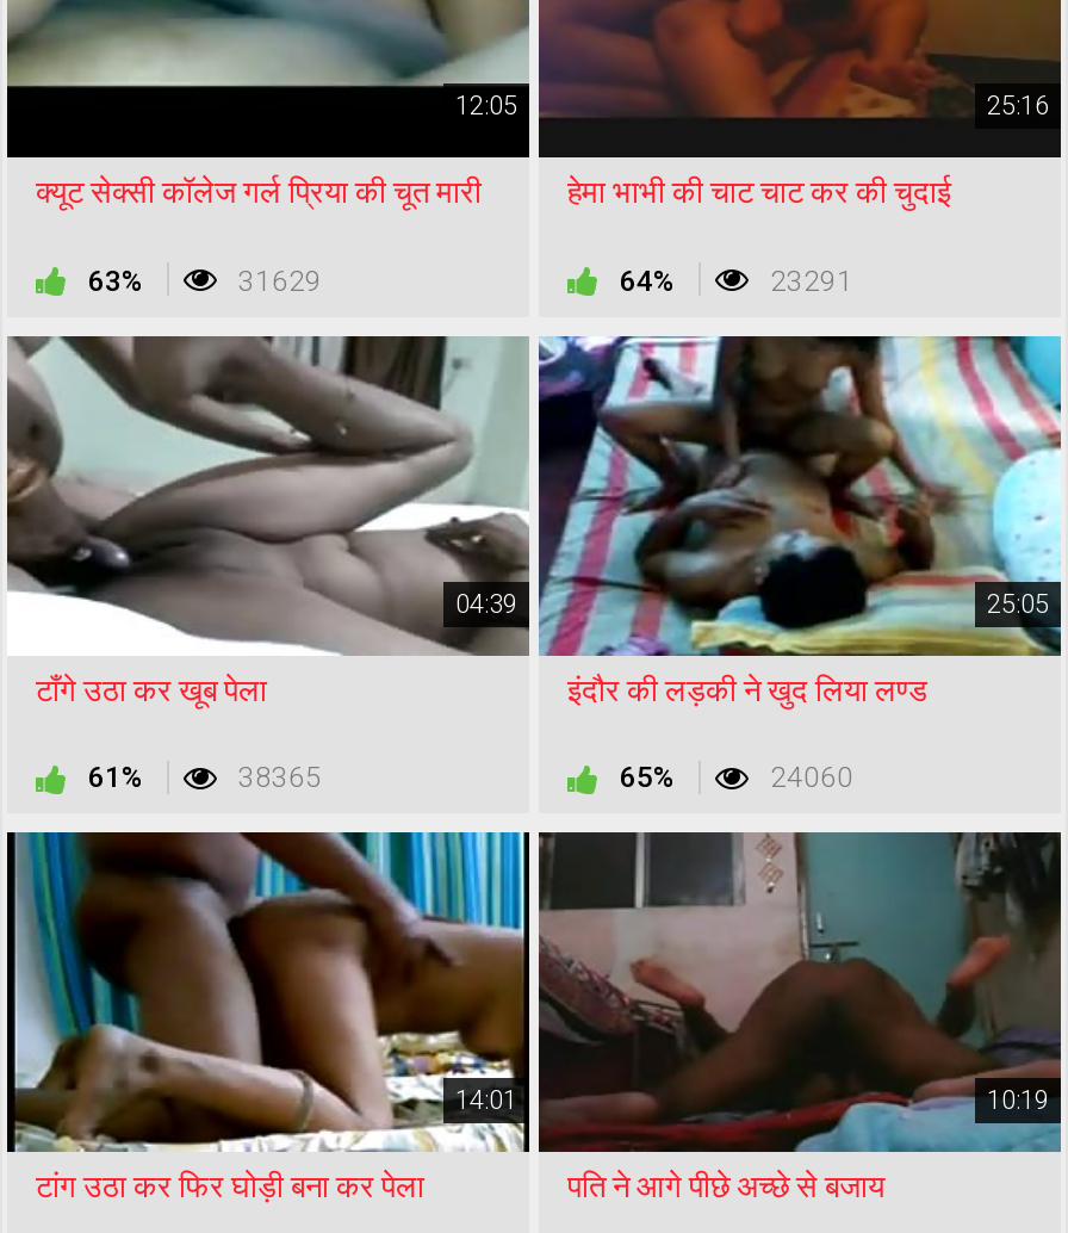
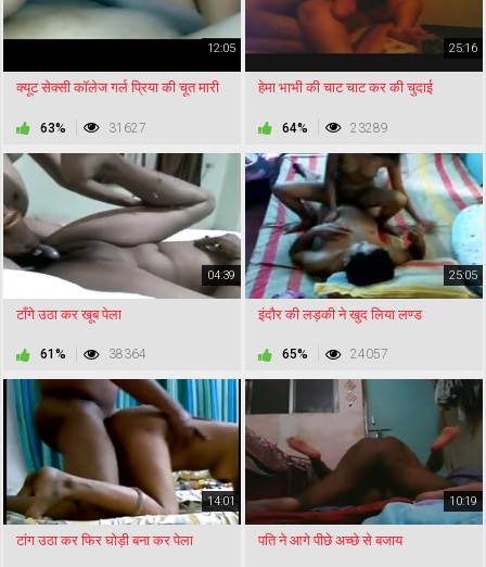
[238,264,322,298] 31629 -> [108,120,146,136] 31627
[770,264,853,298] 23291 -> [350,120,388,136] 23289
[238,761,322,794] 38365 -> [108,347,146,362] 38364
[770,761,853,794] 24060 -> [350,347,388,362] 24057

